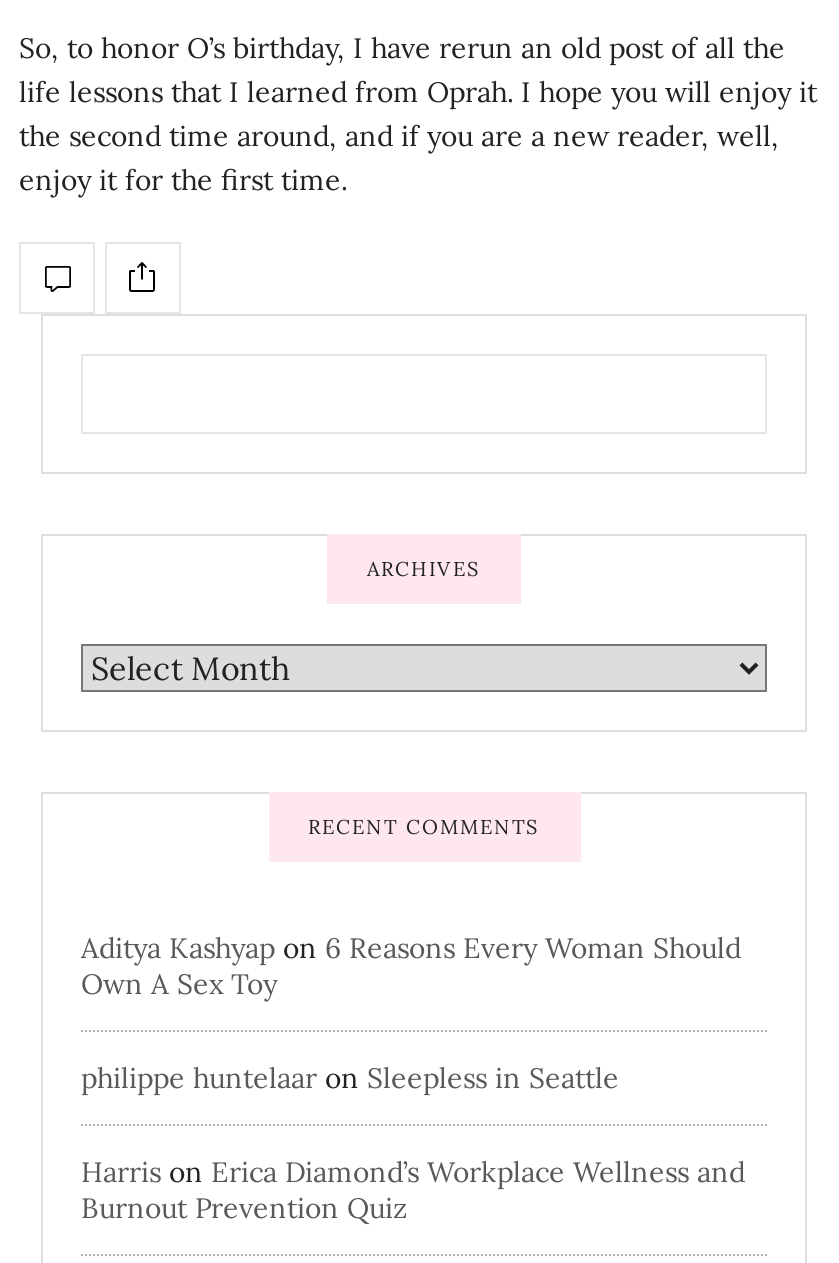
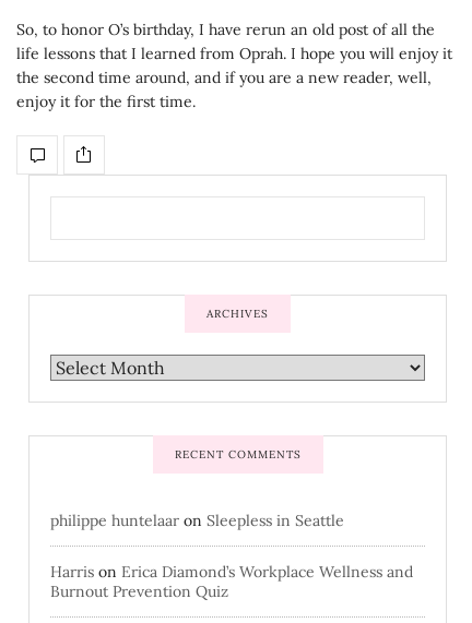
[81,929,741,1001] Aditya Kashyap on 6 Reasons Every Woman Should | Own A Sex Toy -> none

